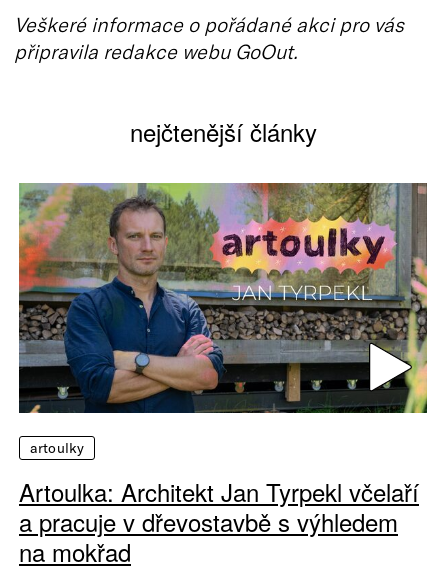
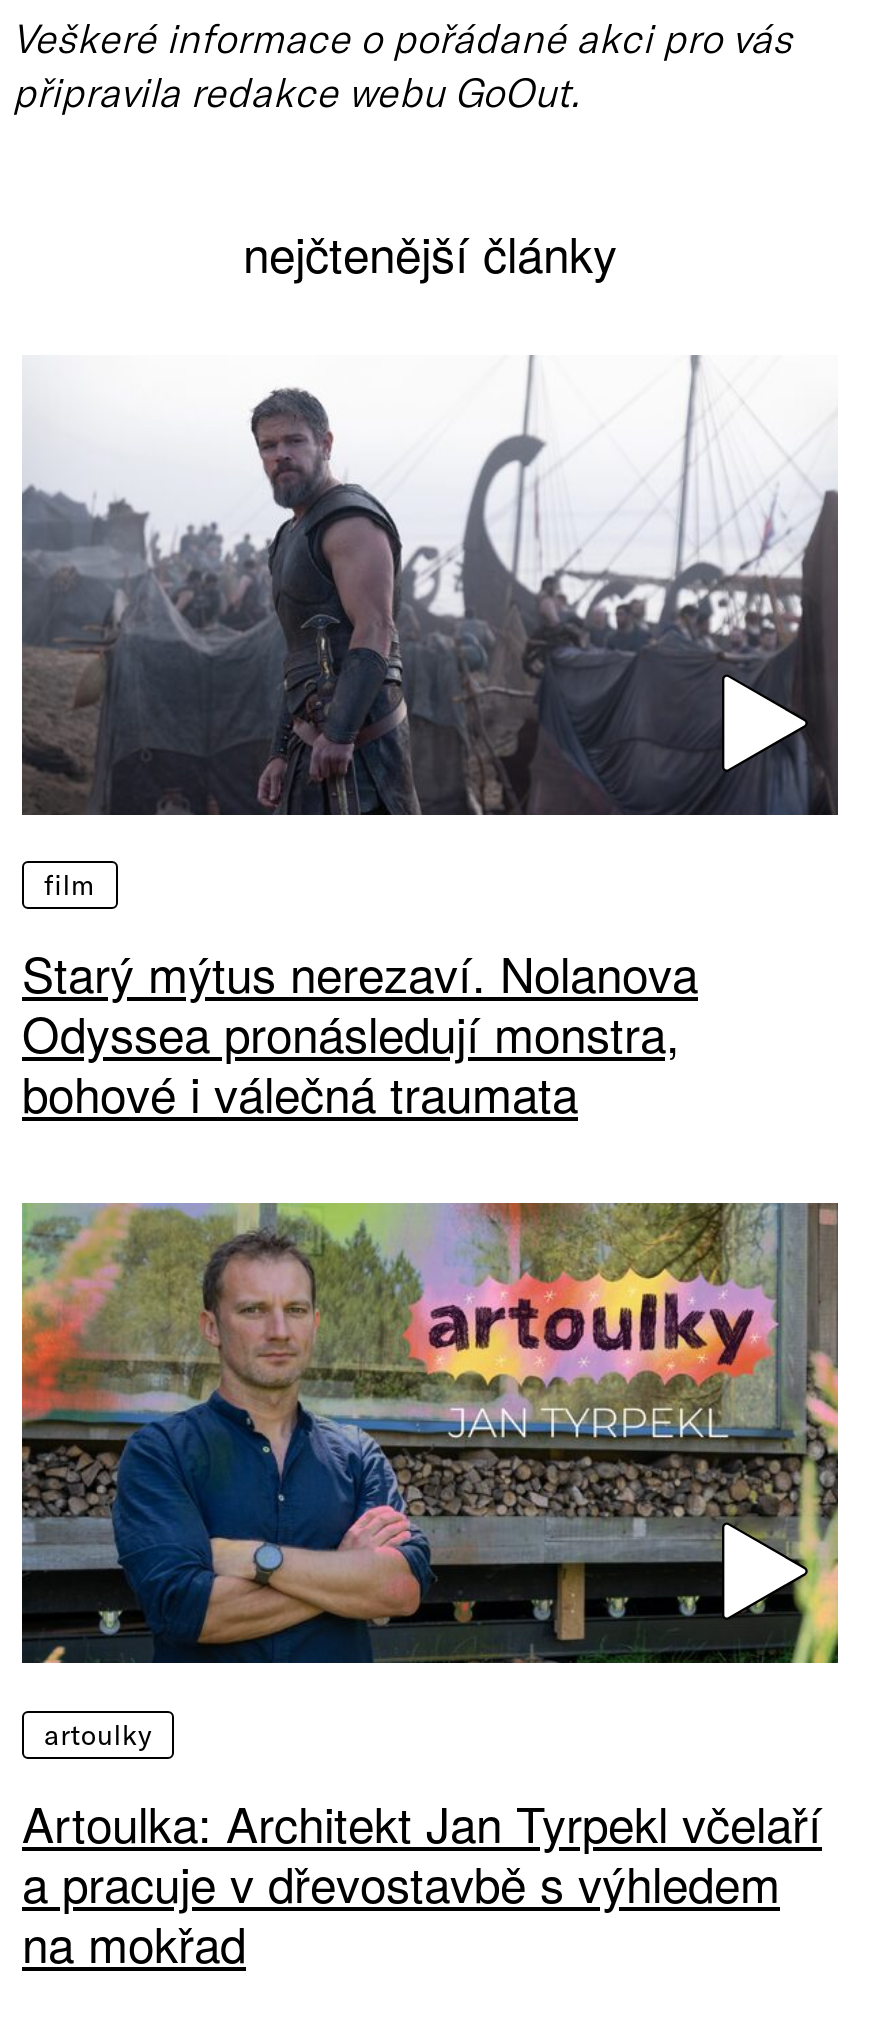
none -> [20,355,840,1128] [image] | film | Starý mýtus nerezaví. Nolanova | Odyssea pronásledují monstra, | bohové i válečná traumata

